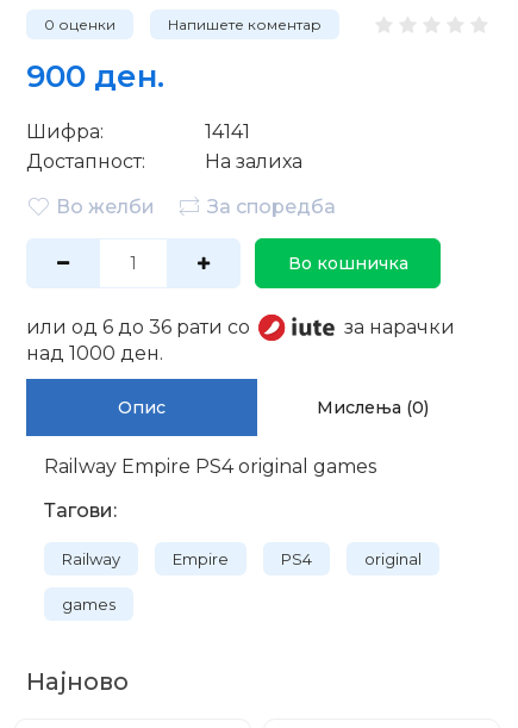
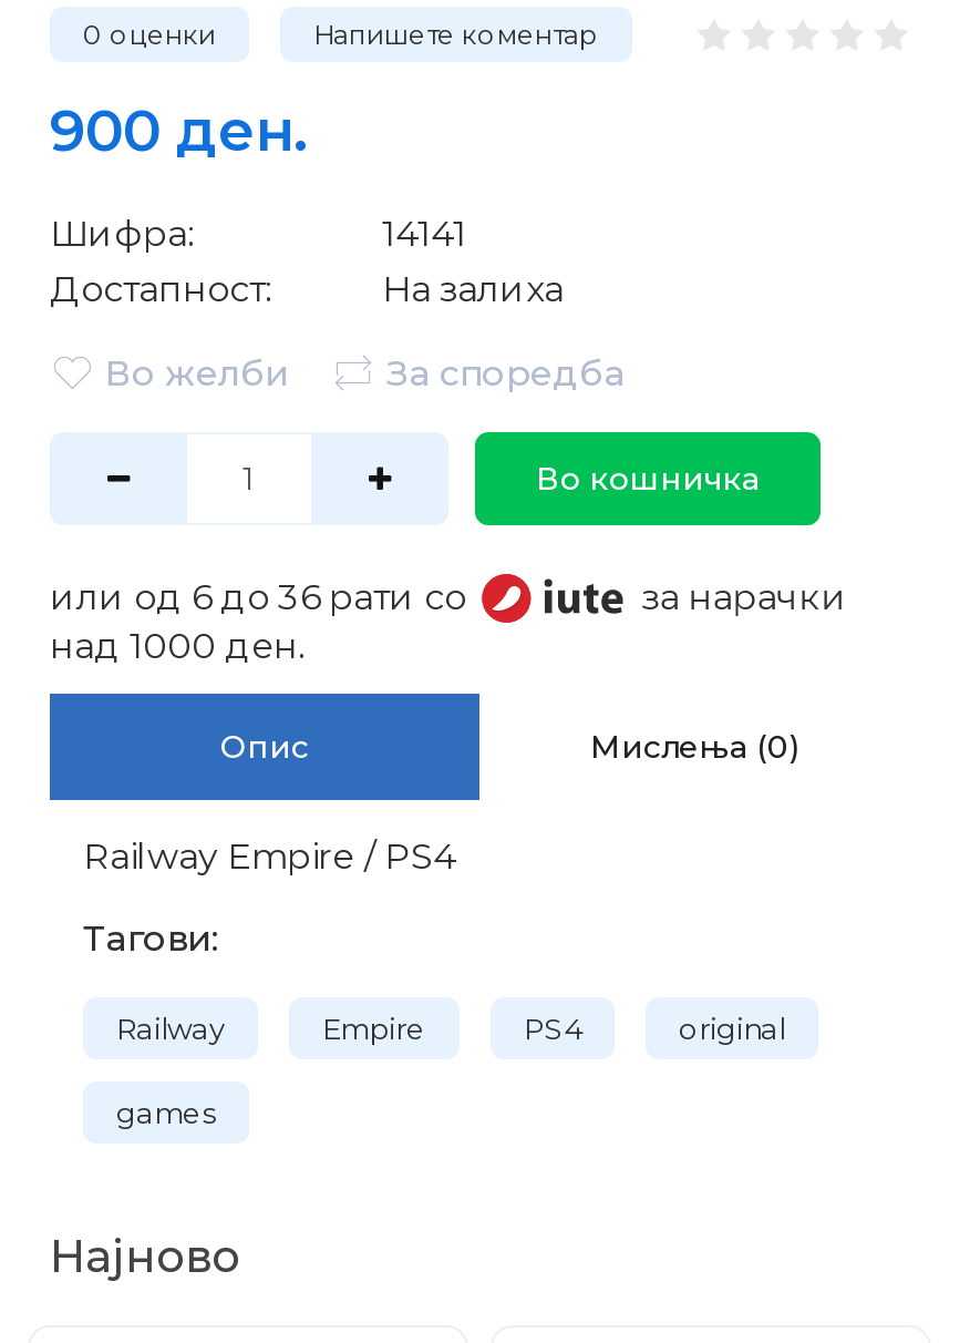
[44,455,376,478] Railway Empire PS4 original games -> [83,835,464,878] Railway Empire / PS4

